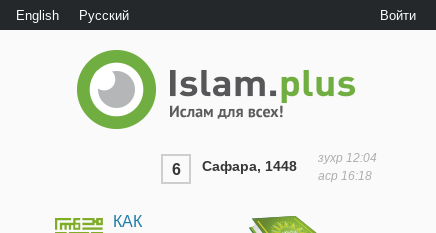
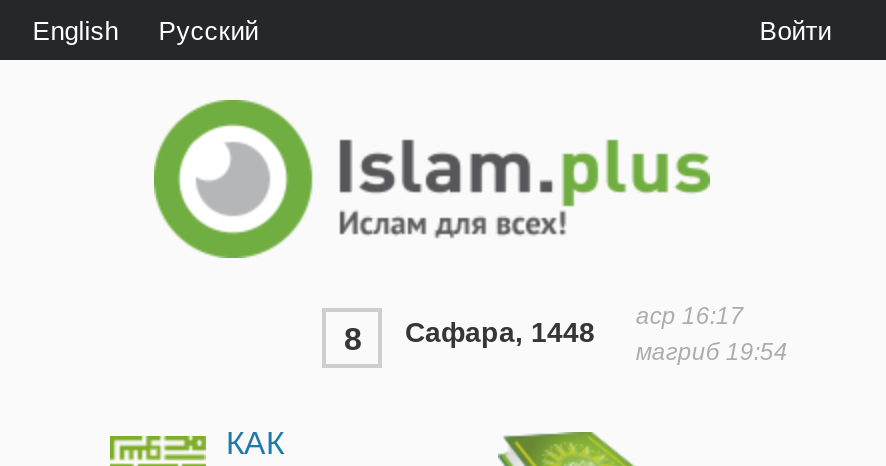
[318,151,377,183] зухр 12:04 | аср 16:18 -> [636,302,788,366] аср 16:17 | магриб 19:54
[172,158,297,178] 6 Сафара, 1448 -> [344,316,595,356] 8 Сафара, 1448

